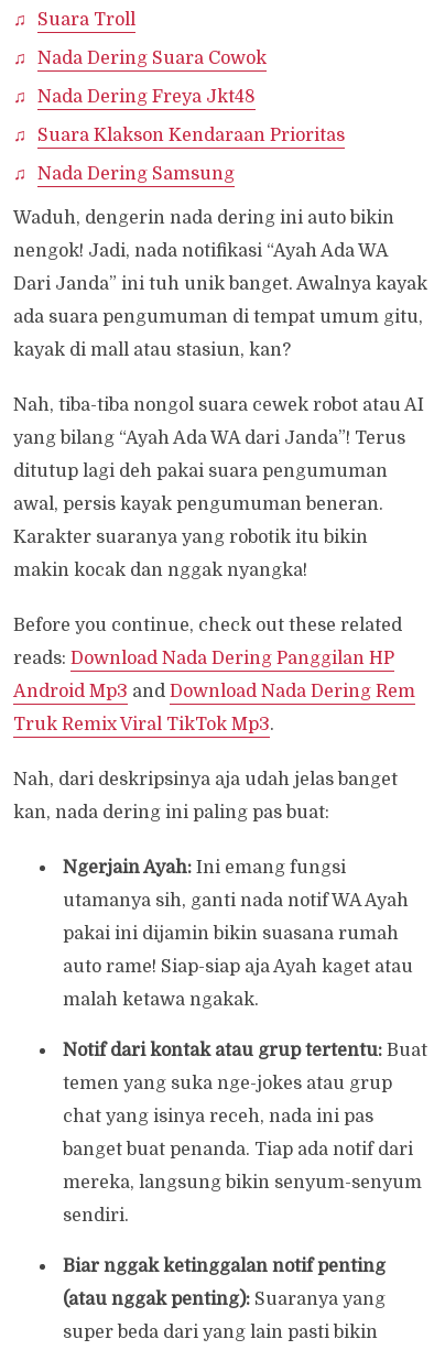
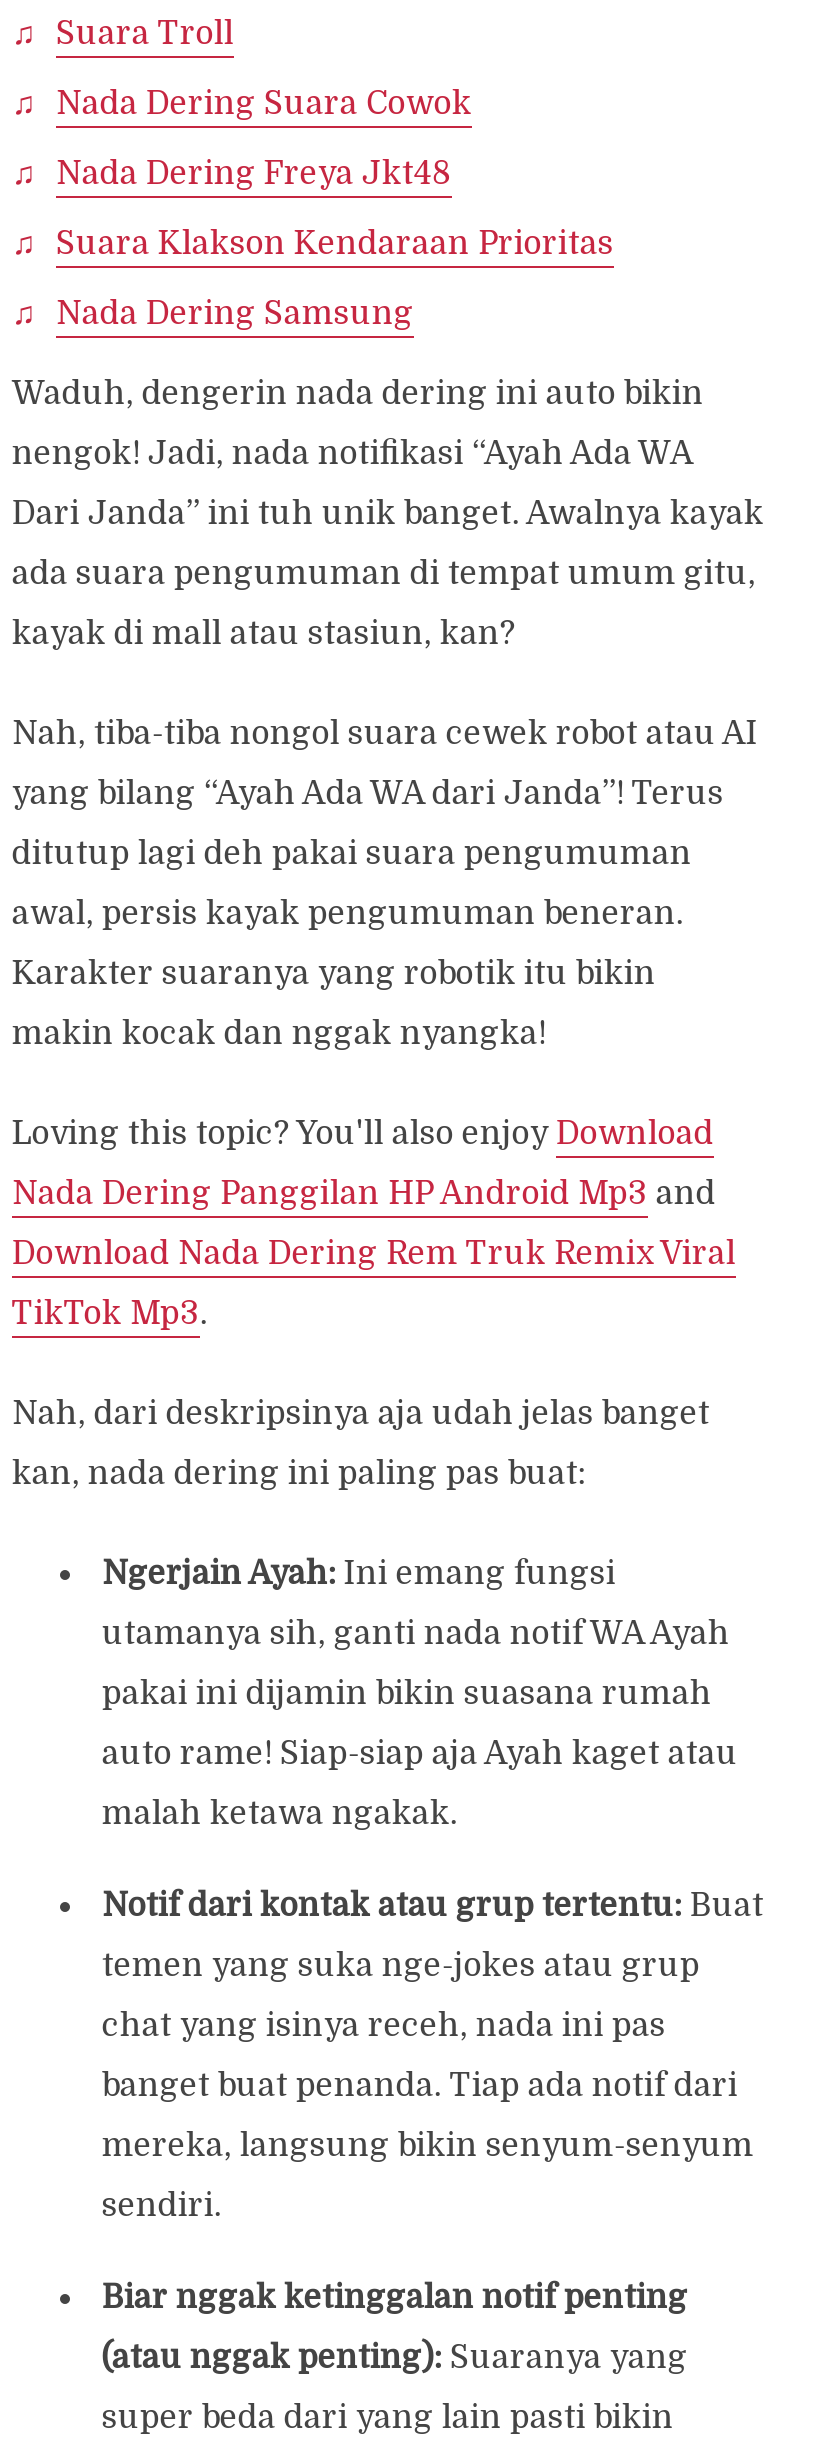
[13,616,402,635] Before you continue, check out these related -> [12,1116,714,1152] Loving this topic? You'll also enjoy Download
[13,649,394,668] reads: Download Nada Dering Panggilan HP -> [12,1176,716,1212] Nada Dering Panggilan HP Android Mp3 and
[13,682,415,701] Android Mp3 and Download Nada Dering Rem -> [12,1236,736,1272] Download Nada Dering Rem Truk Remix Viral
[13,715,274,734] Truk Remix Viral TikTok Mp3. -> [12,1296,208,1332] TikTok Mp3.

